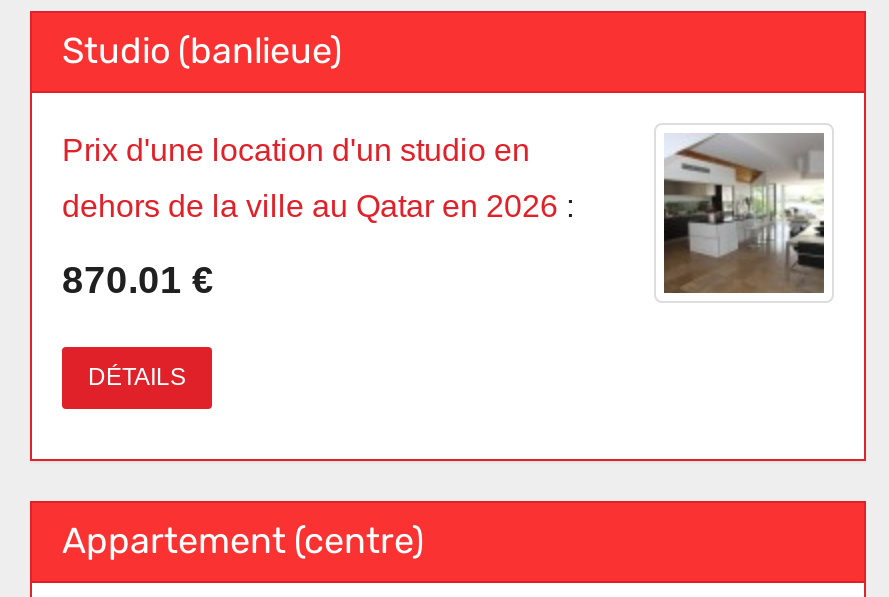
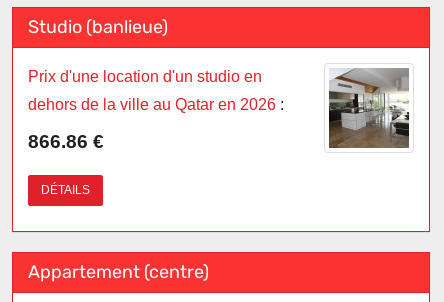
[62,259,214,301] 870.01 € -> [28,131,104,152] 866.86 €

